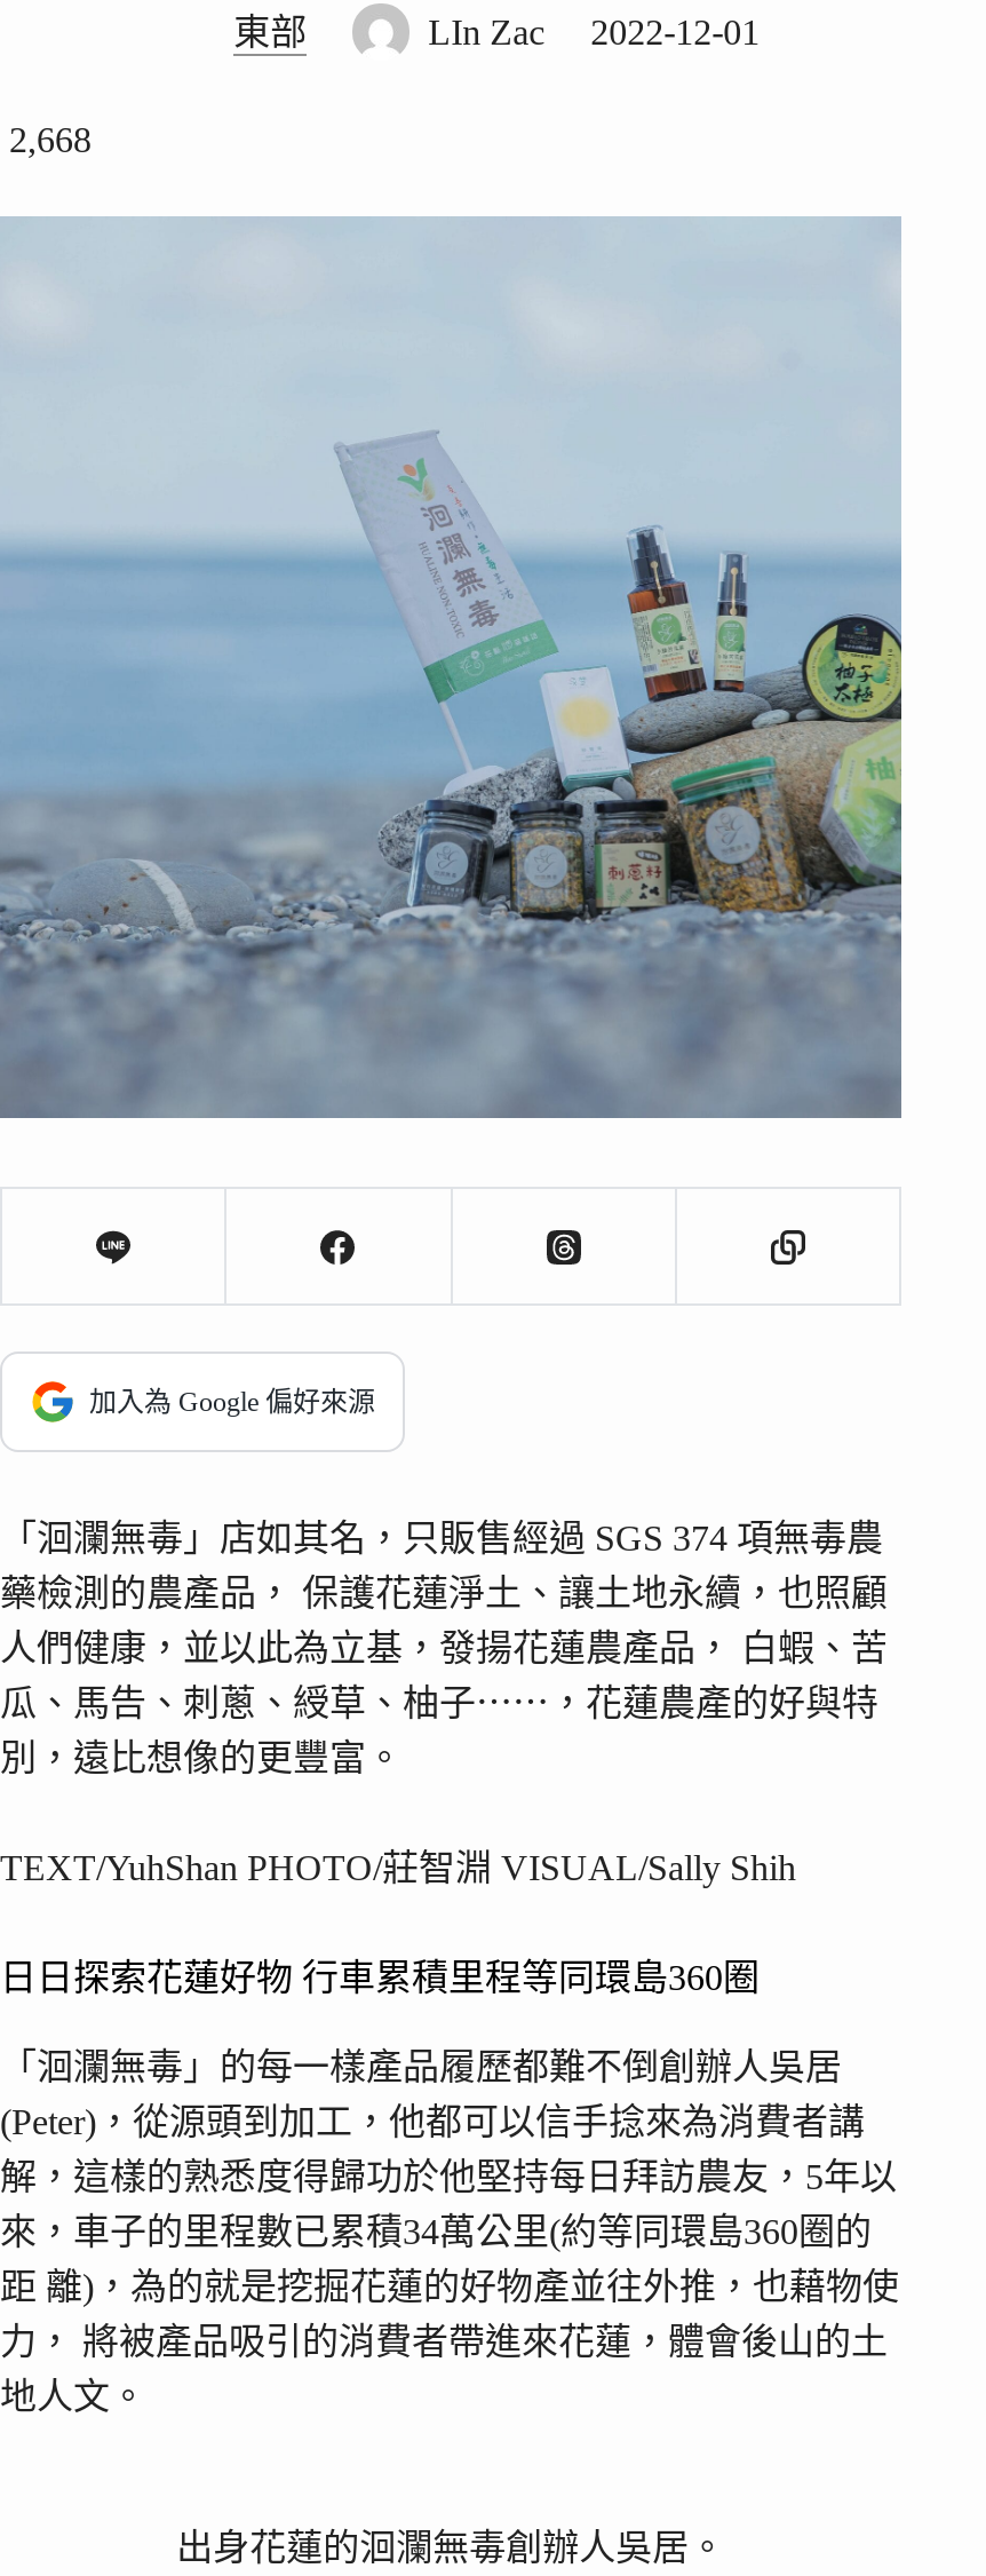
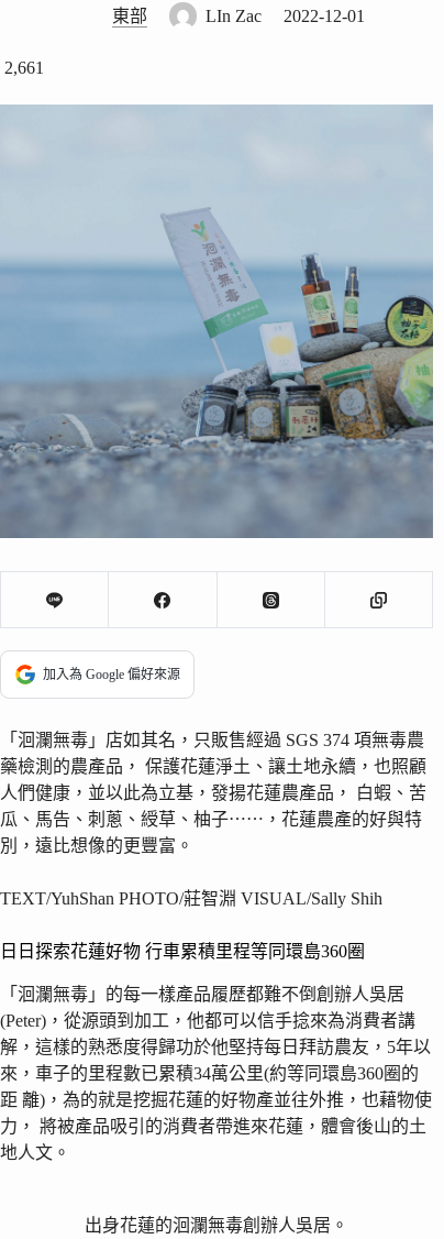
[9,120,92,159] 2,668 -> [4,58,44,77] 2,661

